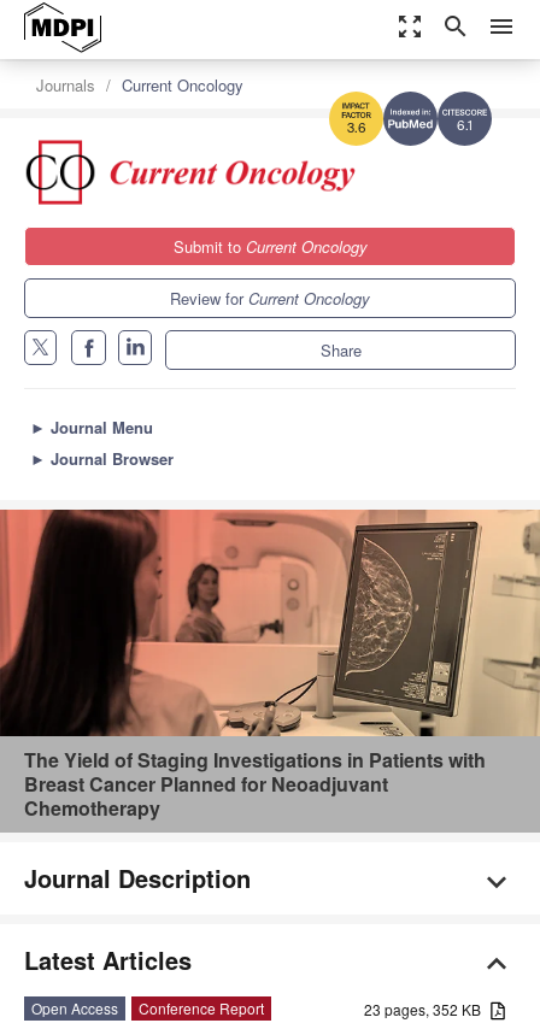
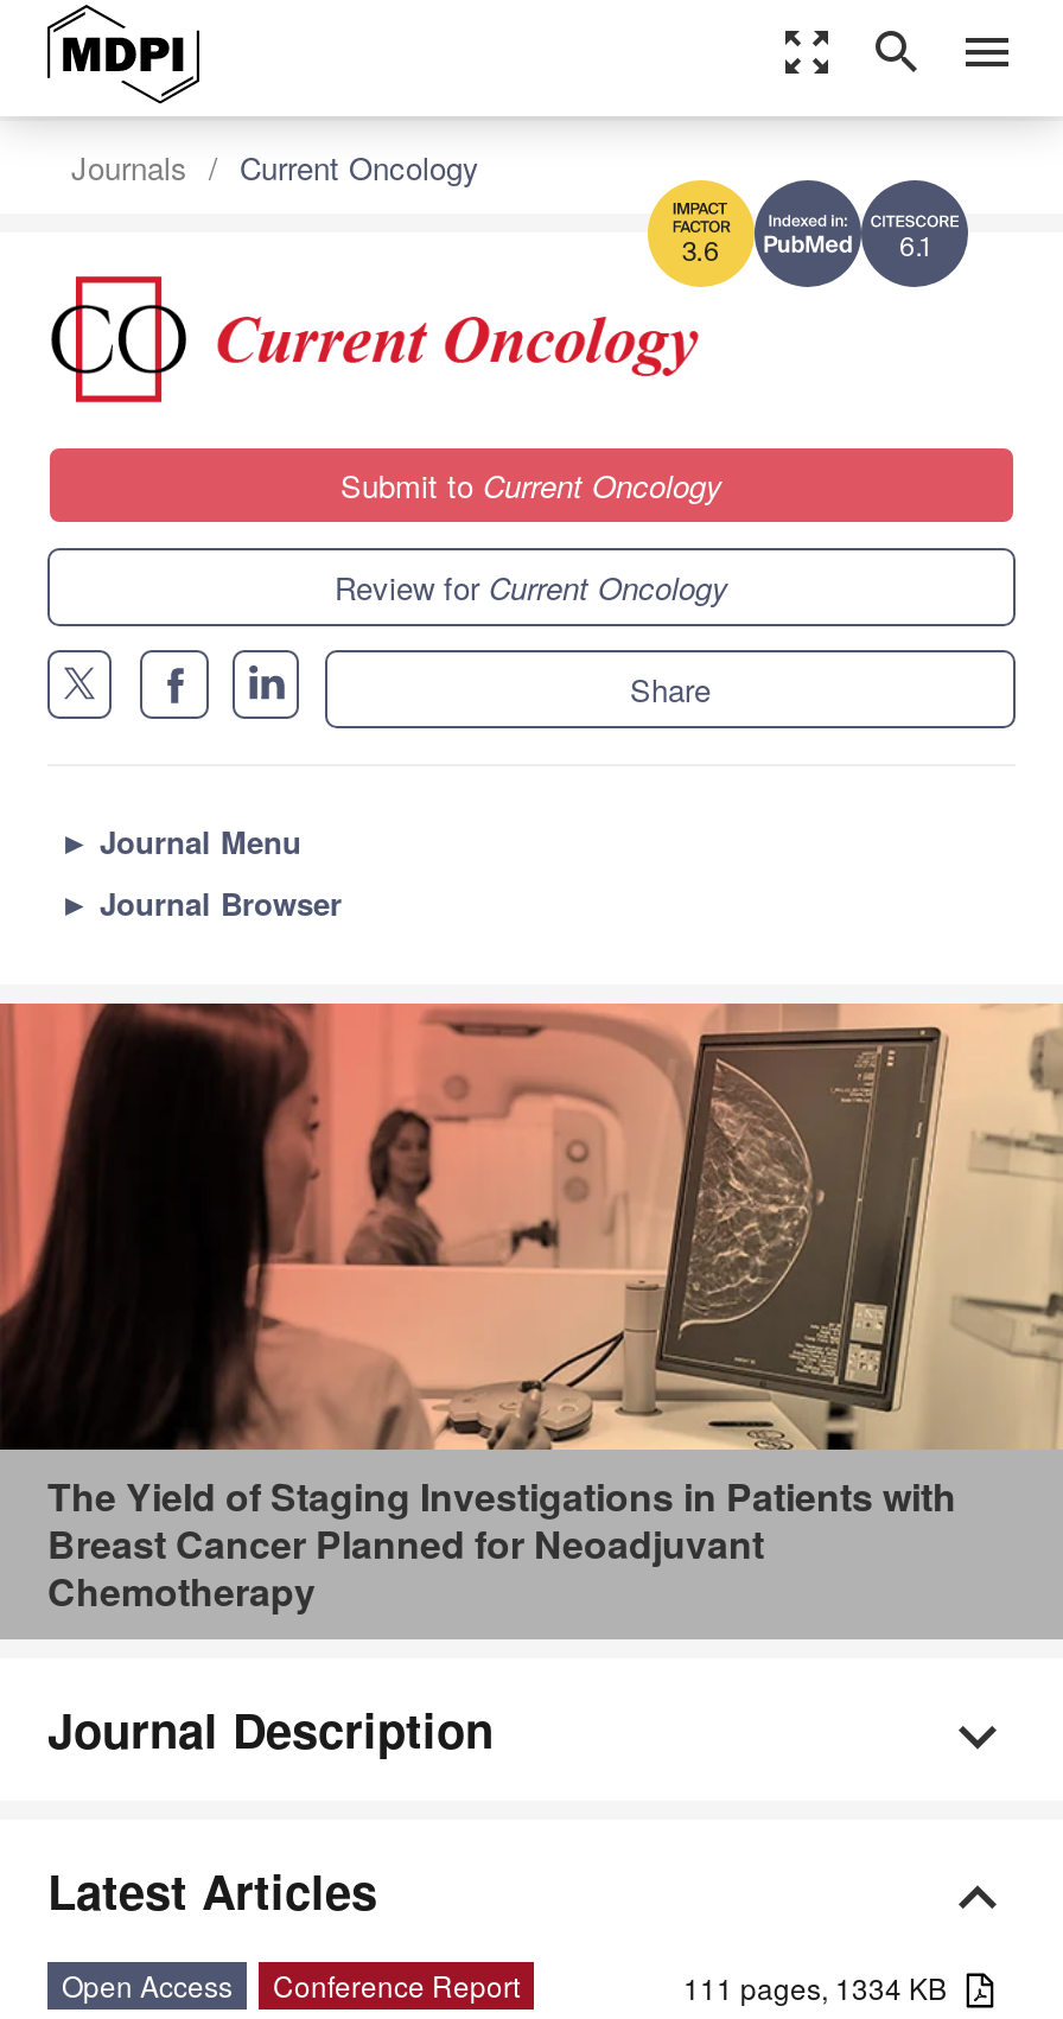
[364,999,492,1019] 23 pages, 352 KB -> [683,1967,968,2007] 111 pages, 1334 KB

